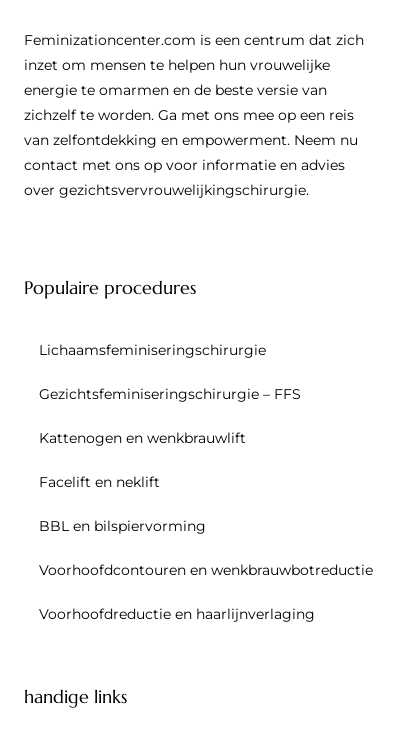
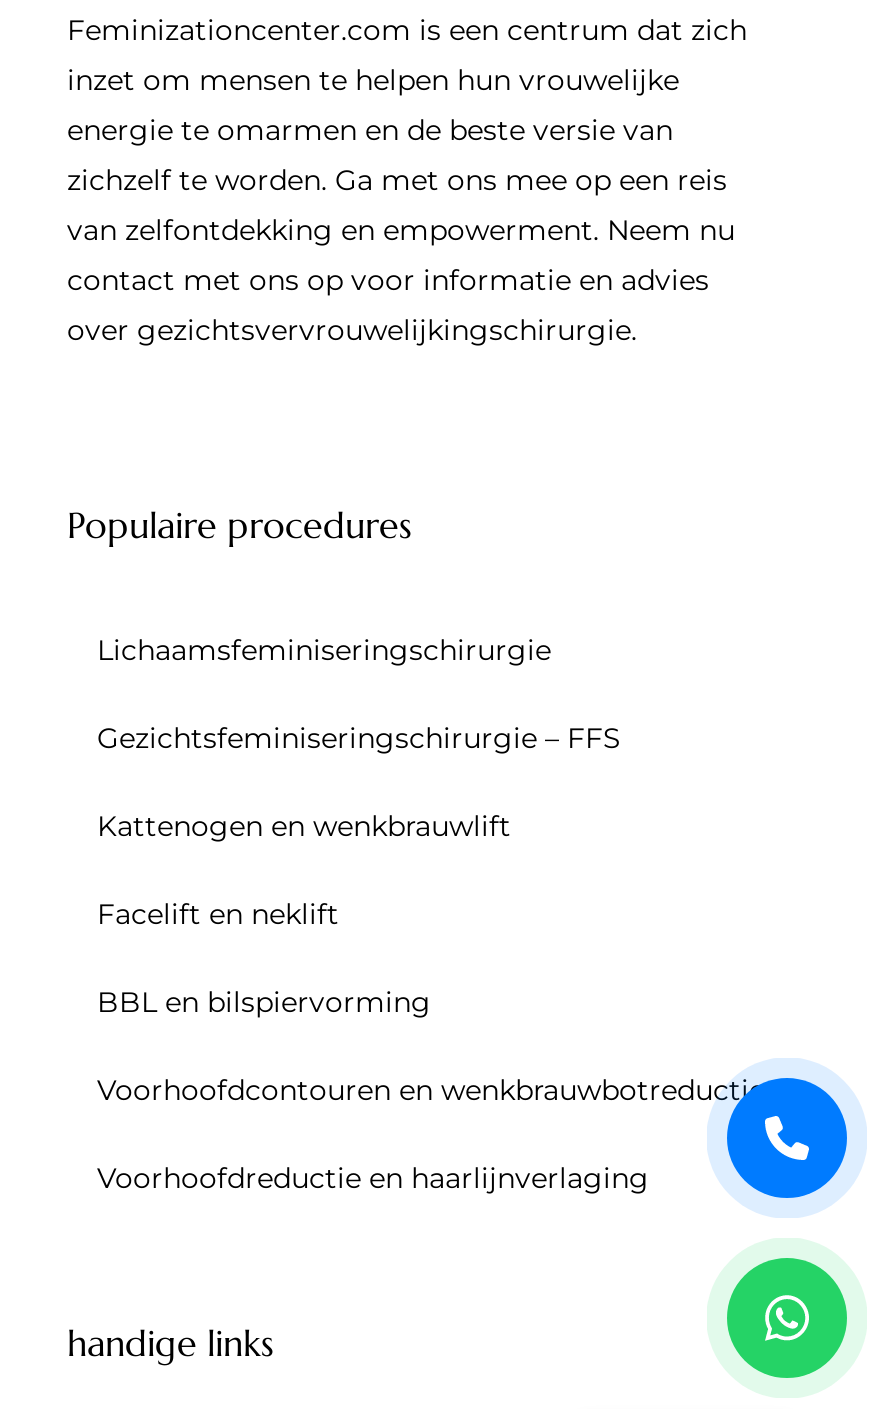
none -> [707,1058,867,1218] [image]
none -> [709,1240,865,1396] [image]

